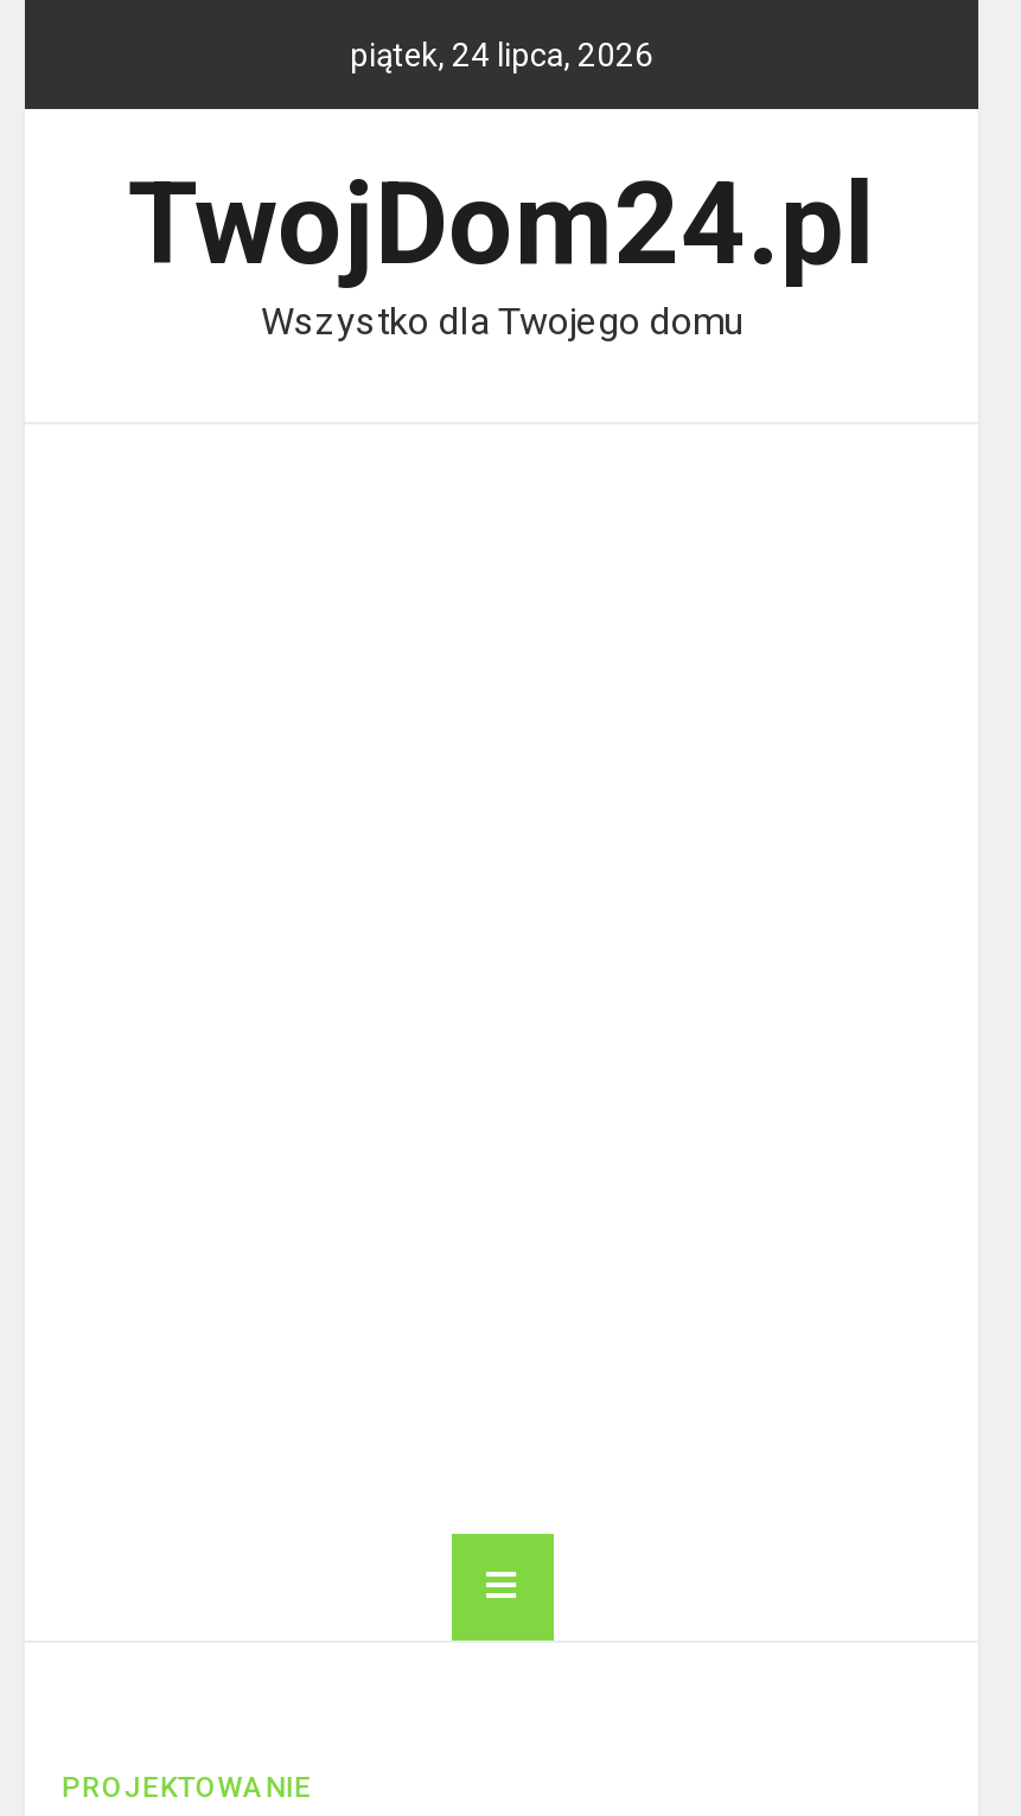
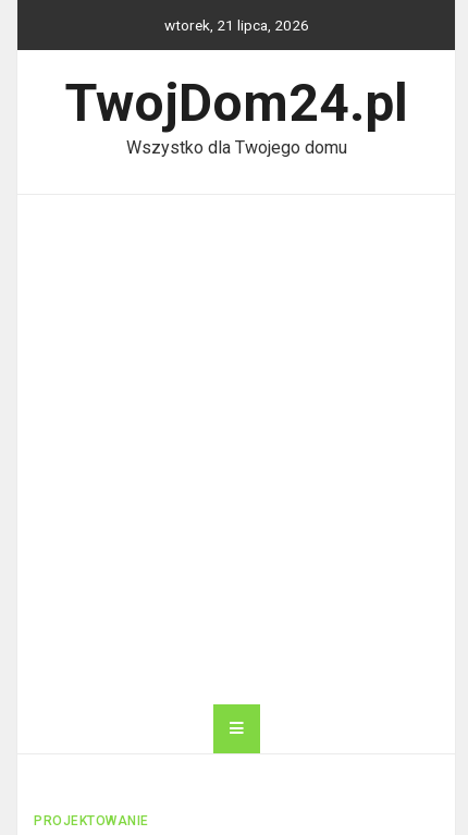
[350,36,653,73] piątek, 24 lipca, 2026 -> [164,16,309,34] wtorek, 21 lipca, 2026

